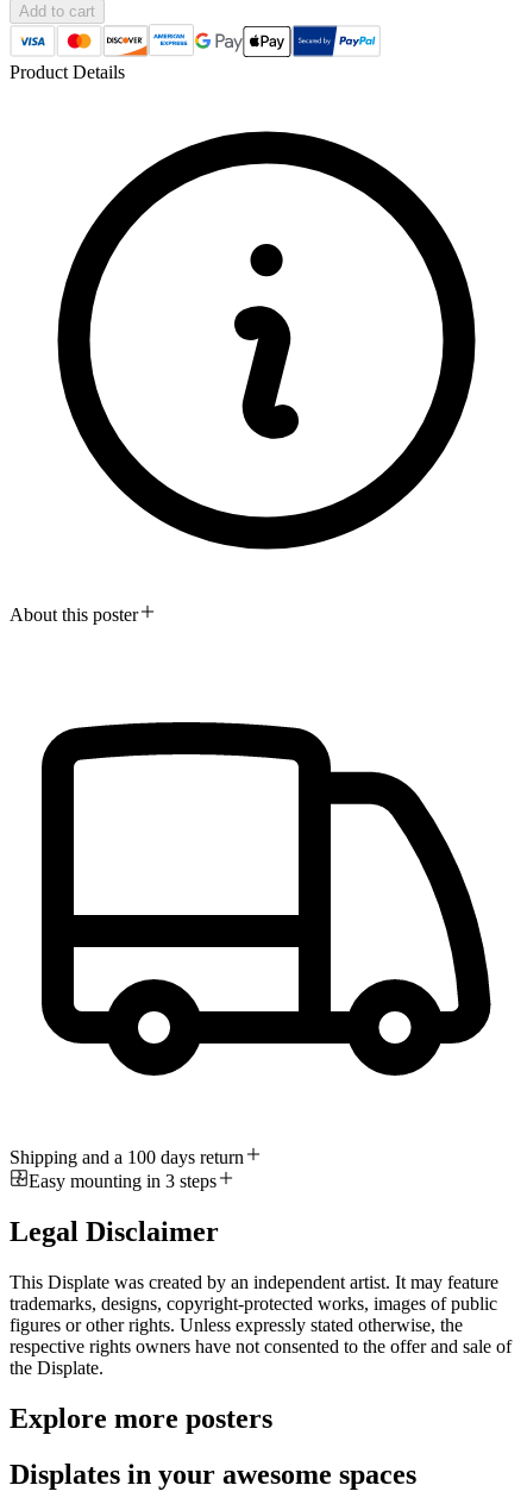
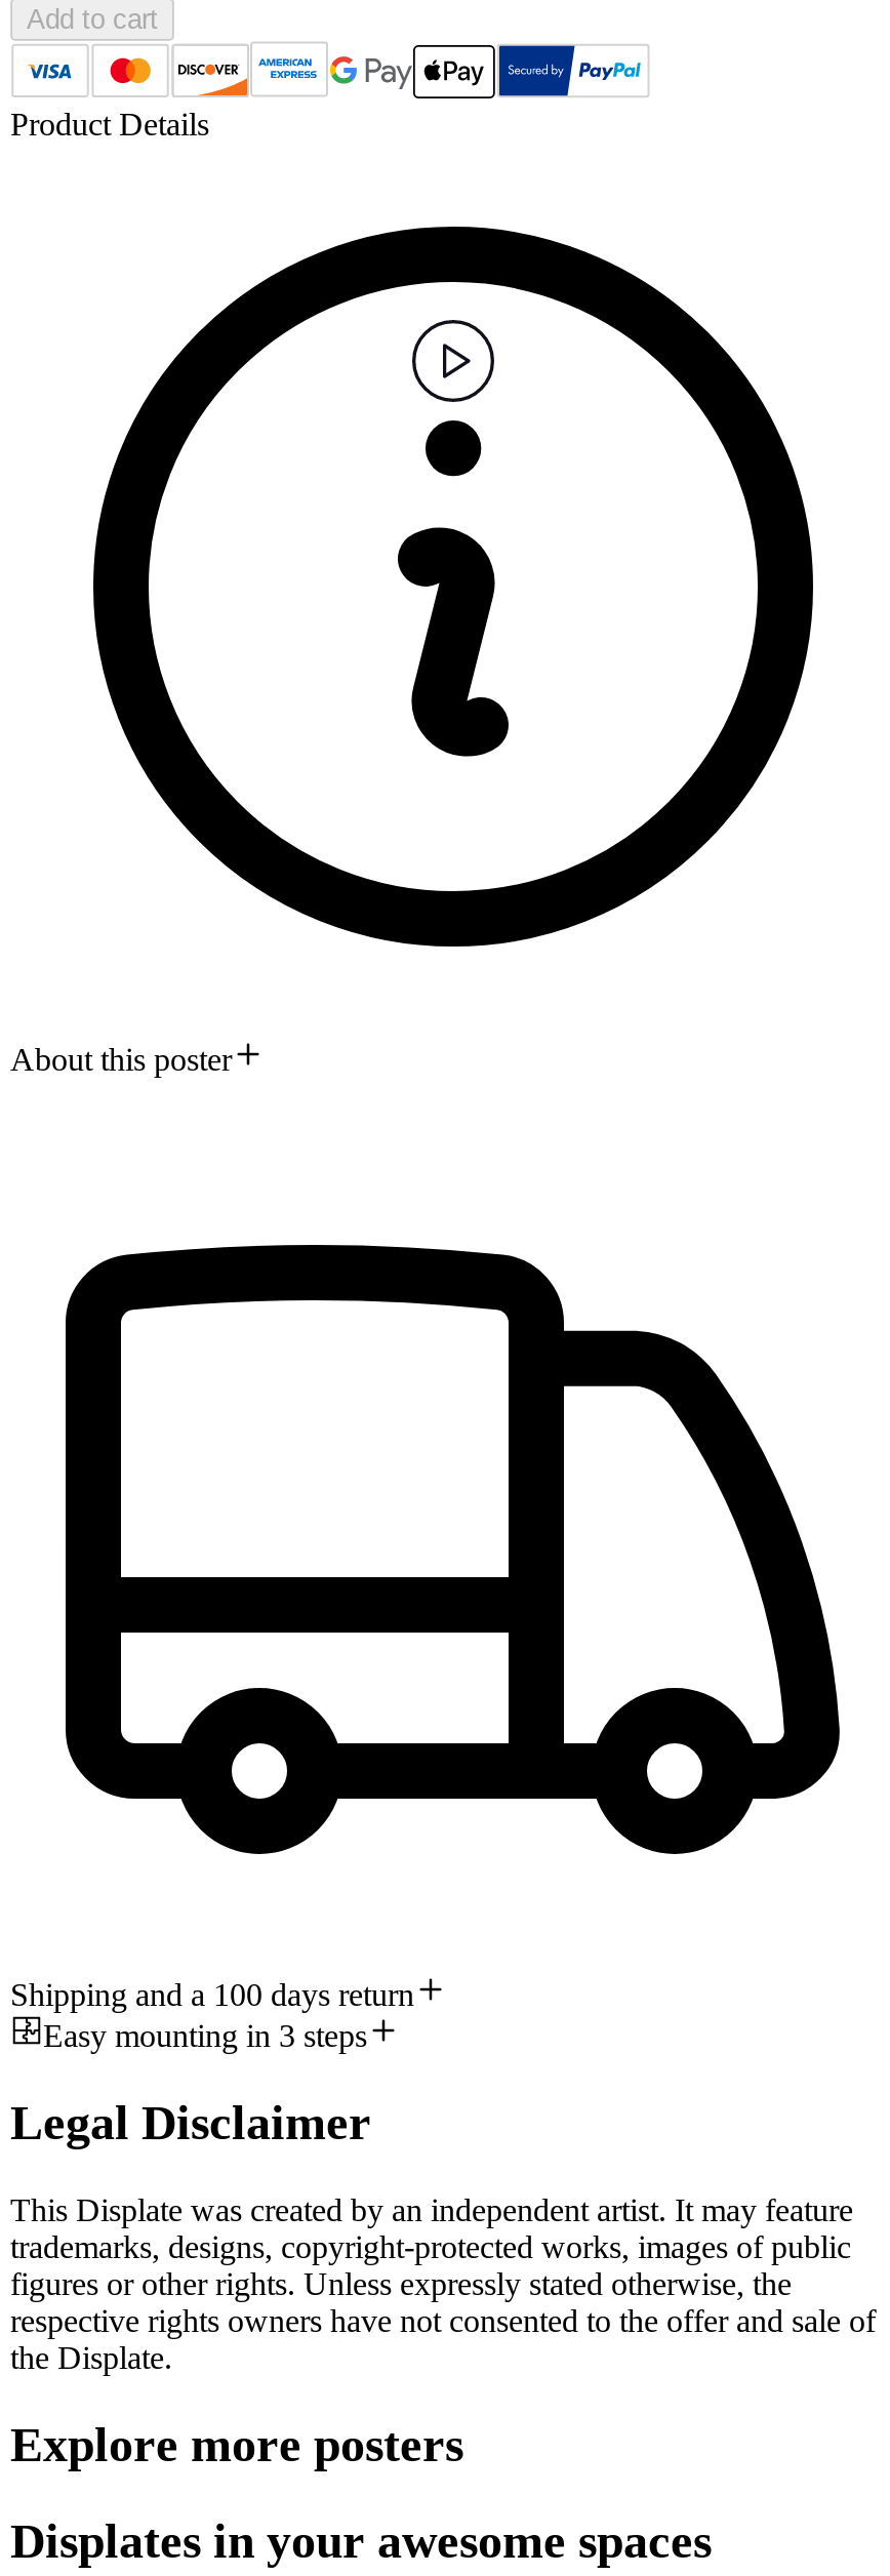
none -> [410,318,496,404] [image]

